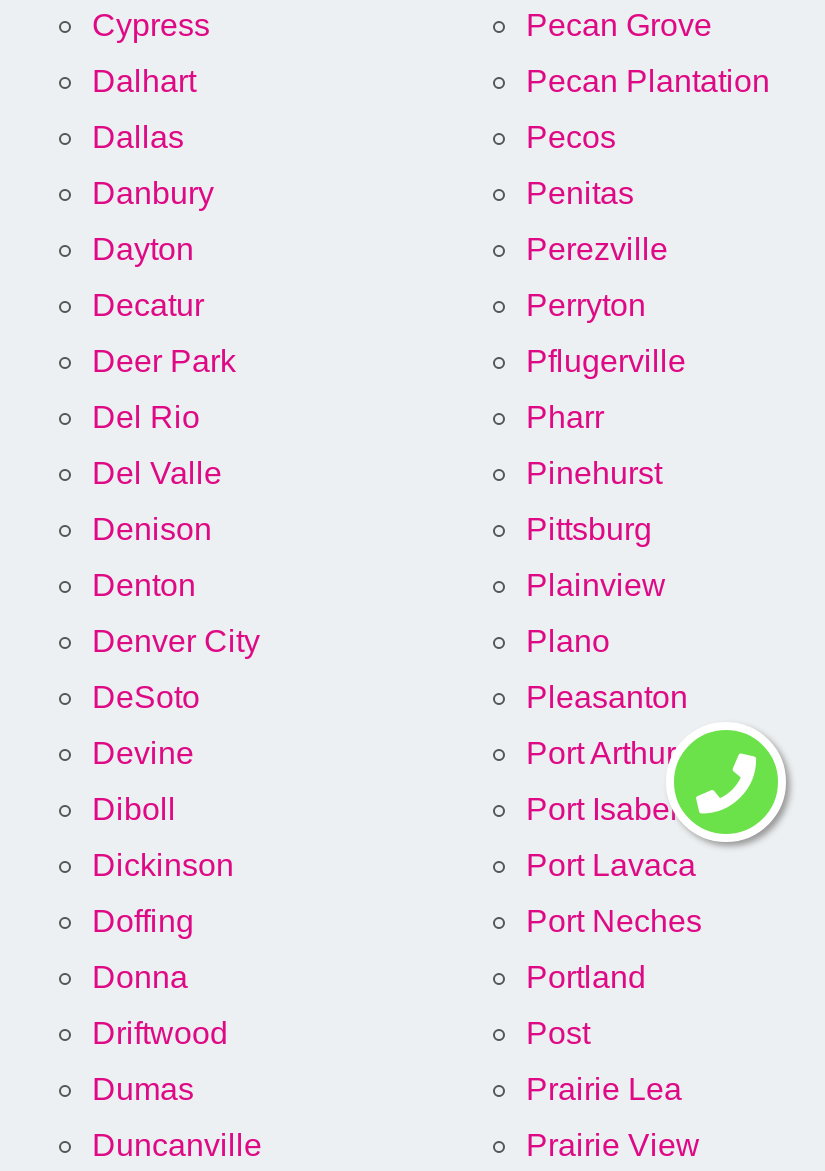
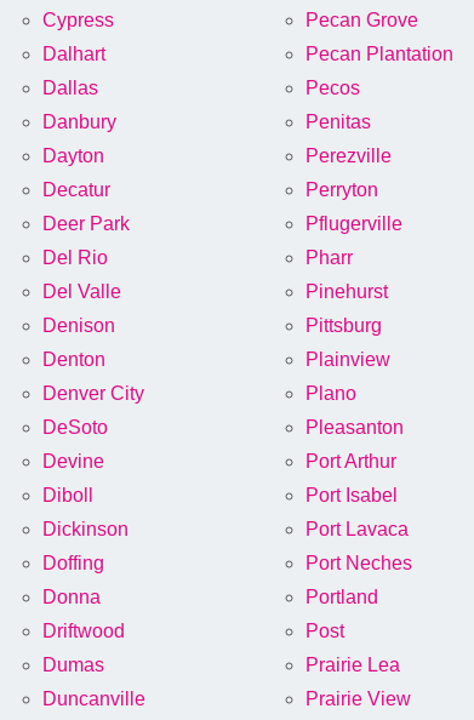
[668,724,794,850] [image] -> none

